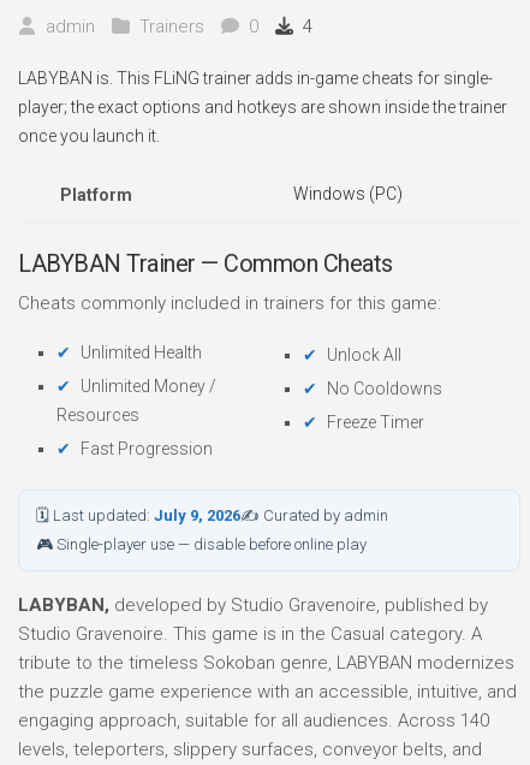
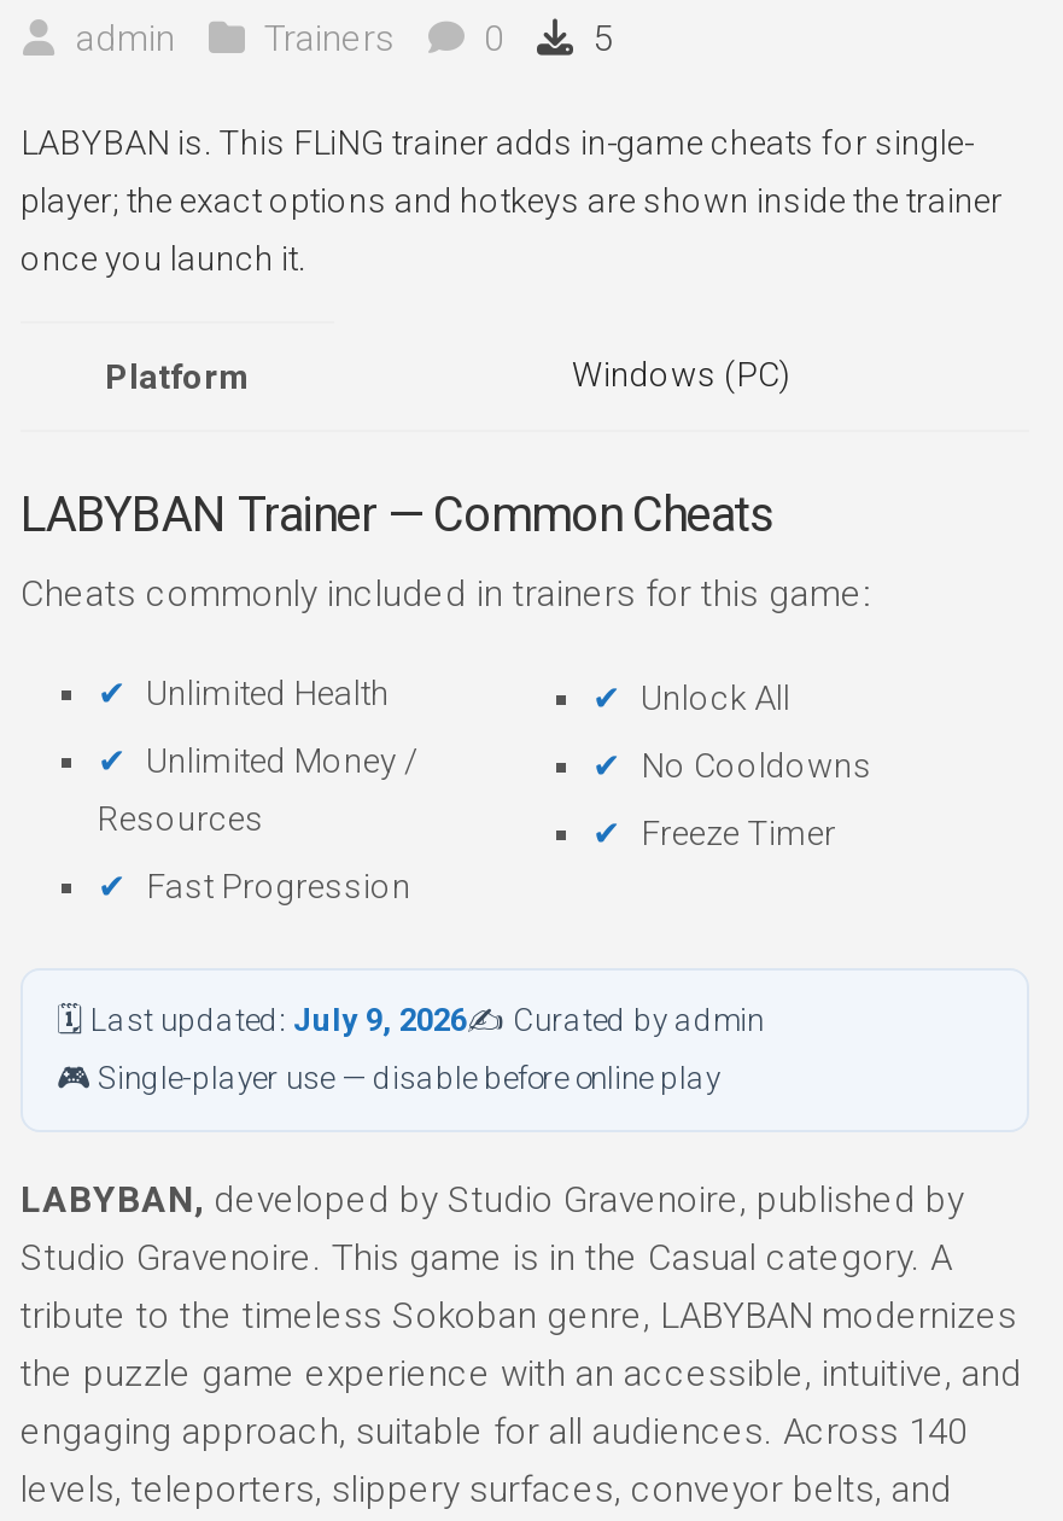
[249,16,312,37] 0 4 -> [484,17,612,60] 0 5

